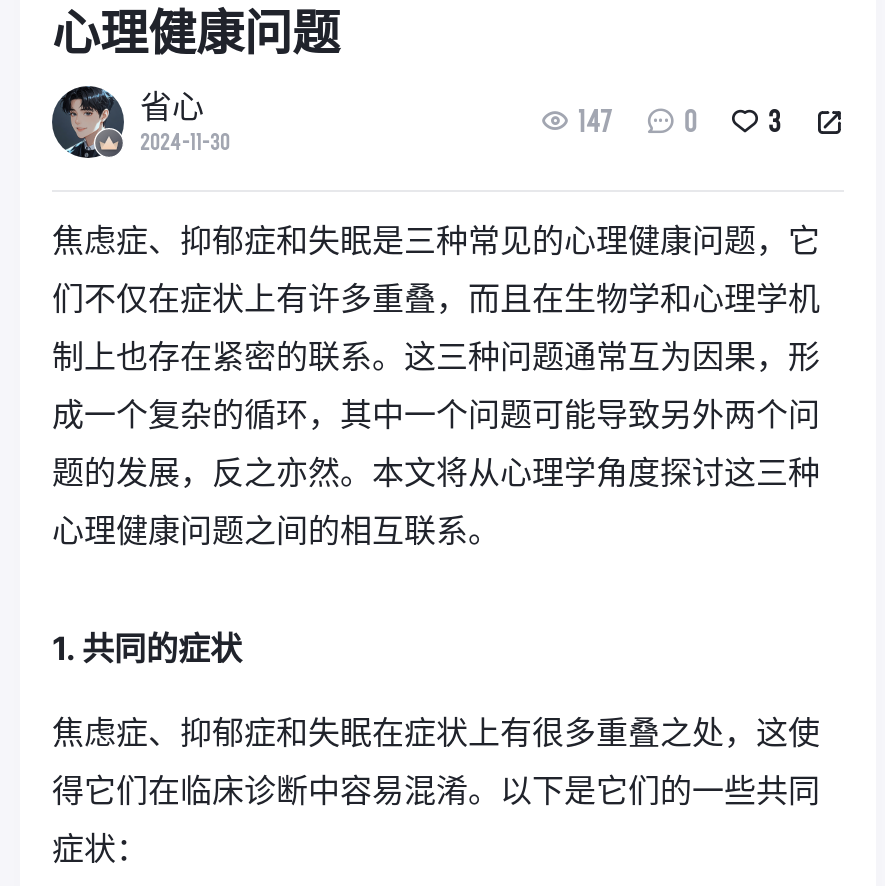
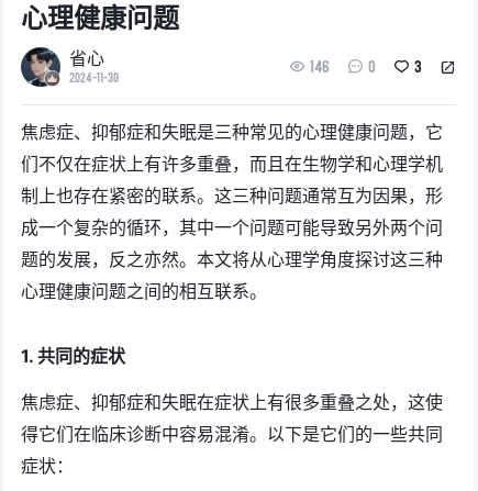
[578,104,614,138] 147 -> [310,57,330,76] 146

